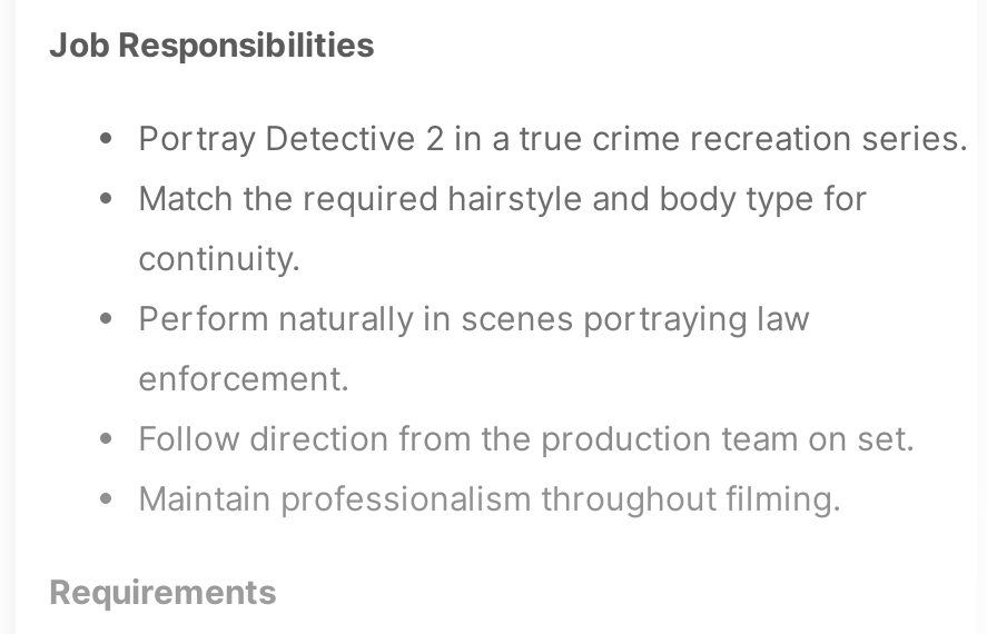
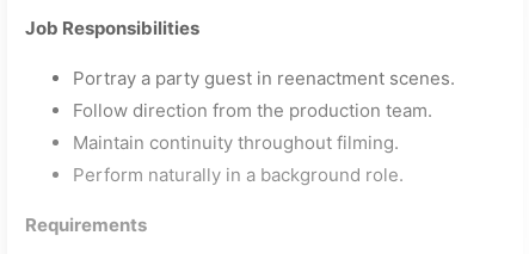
[138,117,968,519] Portray Detective 2 in a true crime recreation series. | Match the required hairstyle and body type for | continuity. | Perform naturally in scenes portraying law | enforcement. | Follow direction from the production team on set. | Maintain professionalism throughout filming. -> [73,67,455,186] Portray a party guest in reenactment scenes. | Follow direction from the production team. | Maintain continuity throughout filming. | Perform naturally in a background role.

